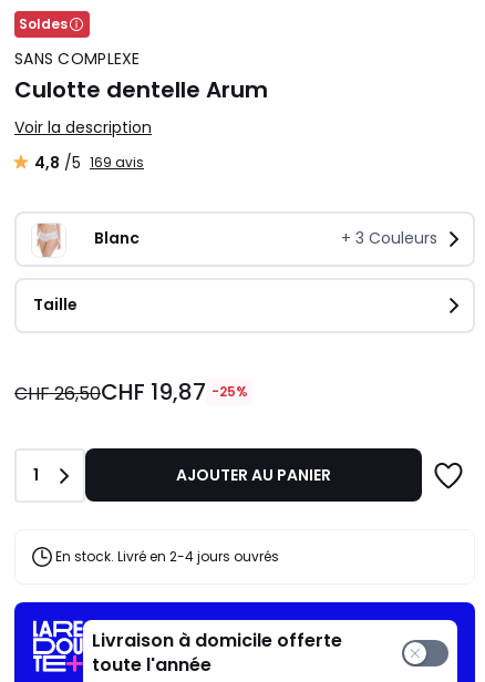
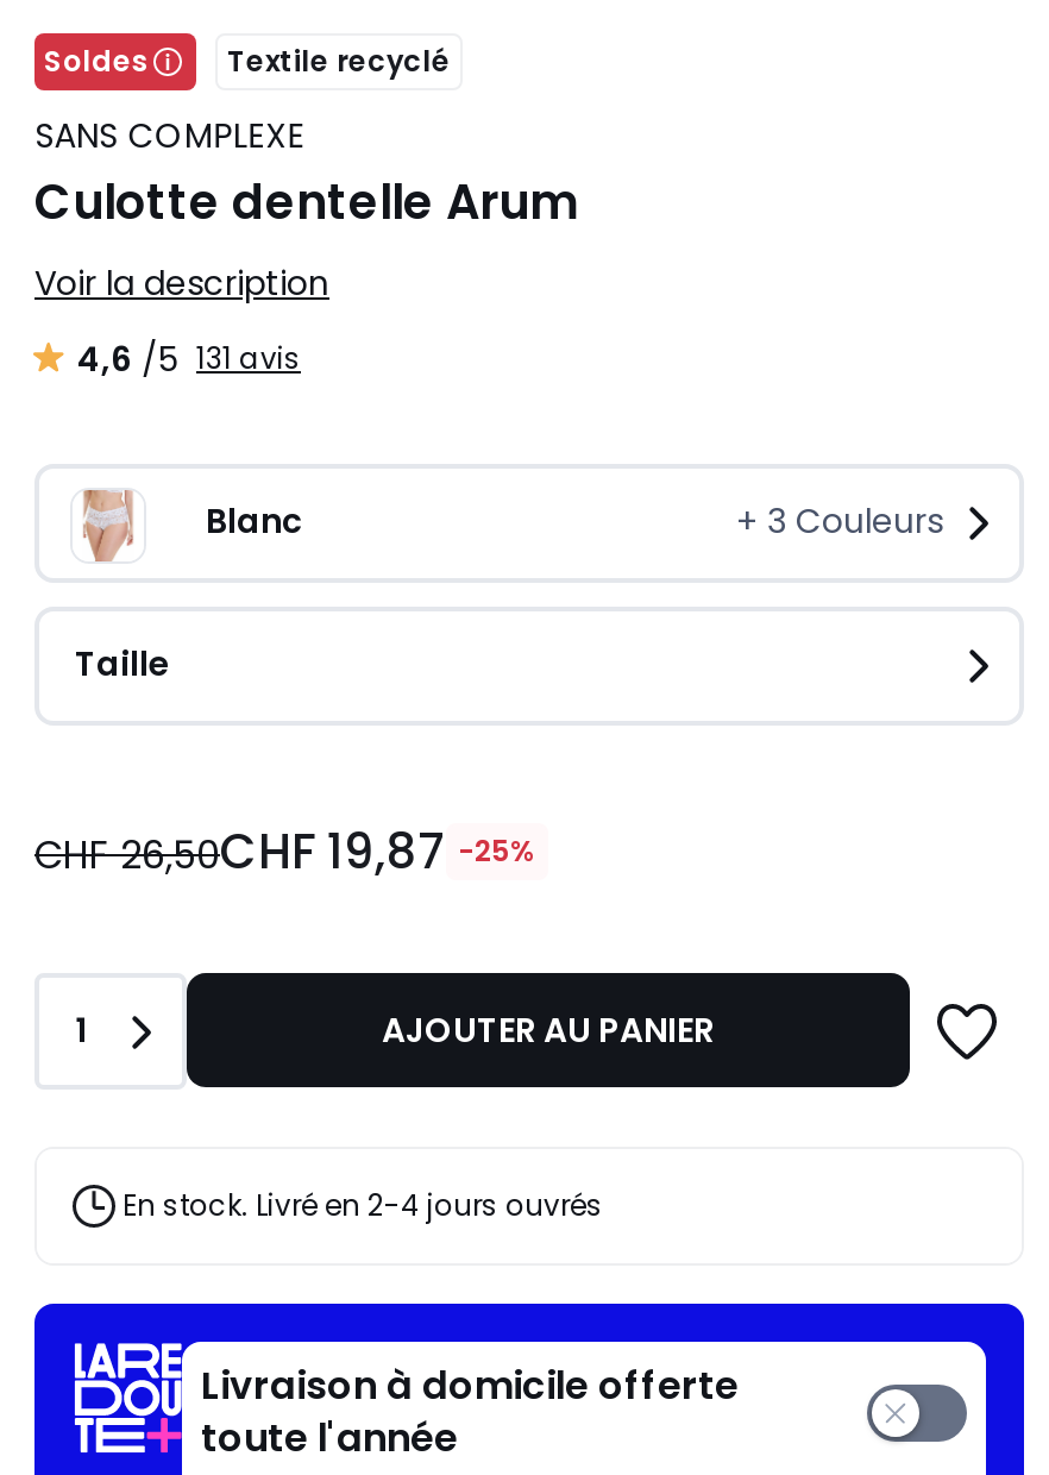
none -> [227,40,451,81] Textile recyclé
[34,152,144,174] 4,8 /5 169 avis -> [77,336,301,384] 4,6 /5 131 avis

